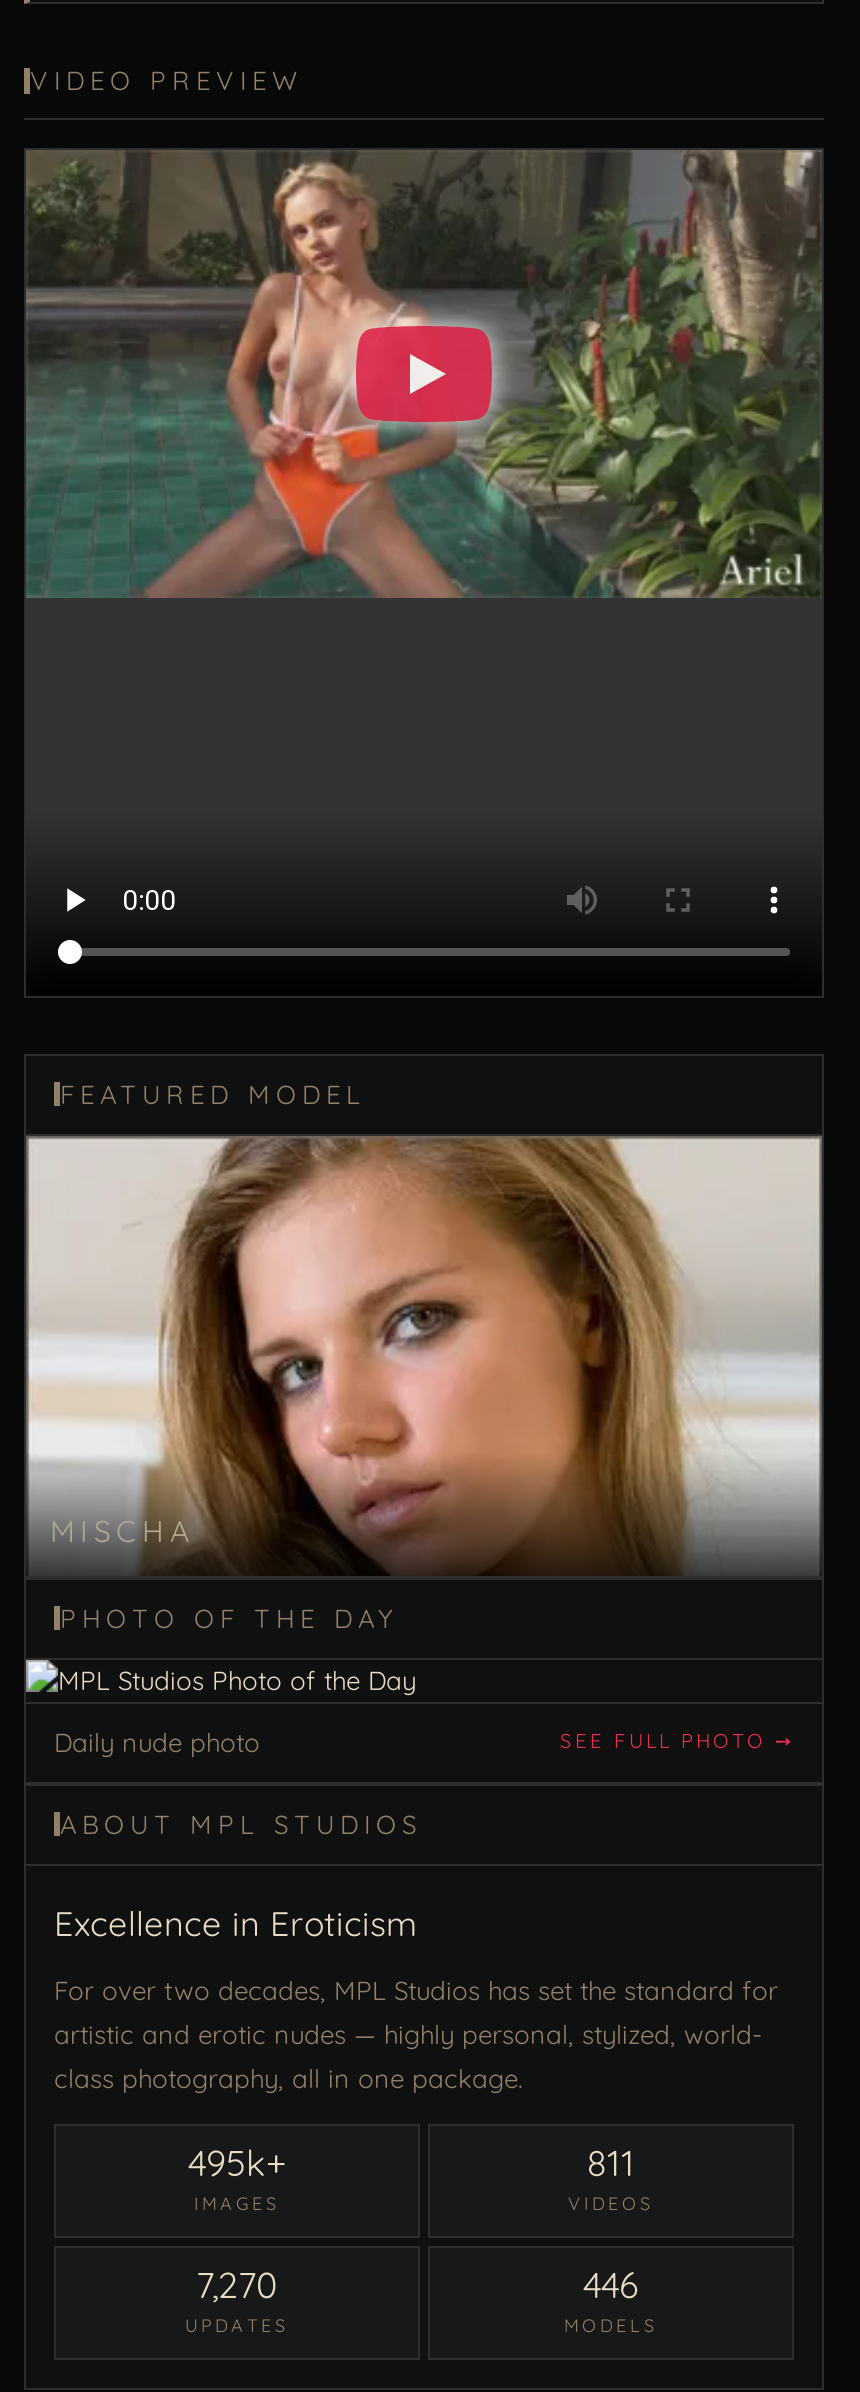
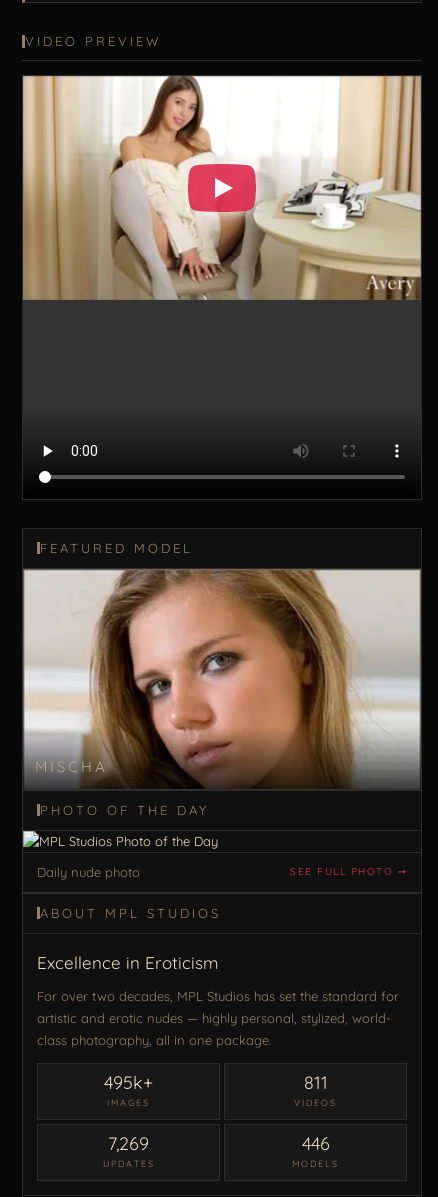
[26,148,824,598] [image] -> [22,75,421,301] [image]
[196,2262,278,2308] 7,270 -> [108,1132,149,1155] 7,269

